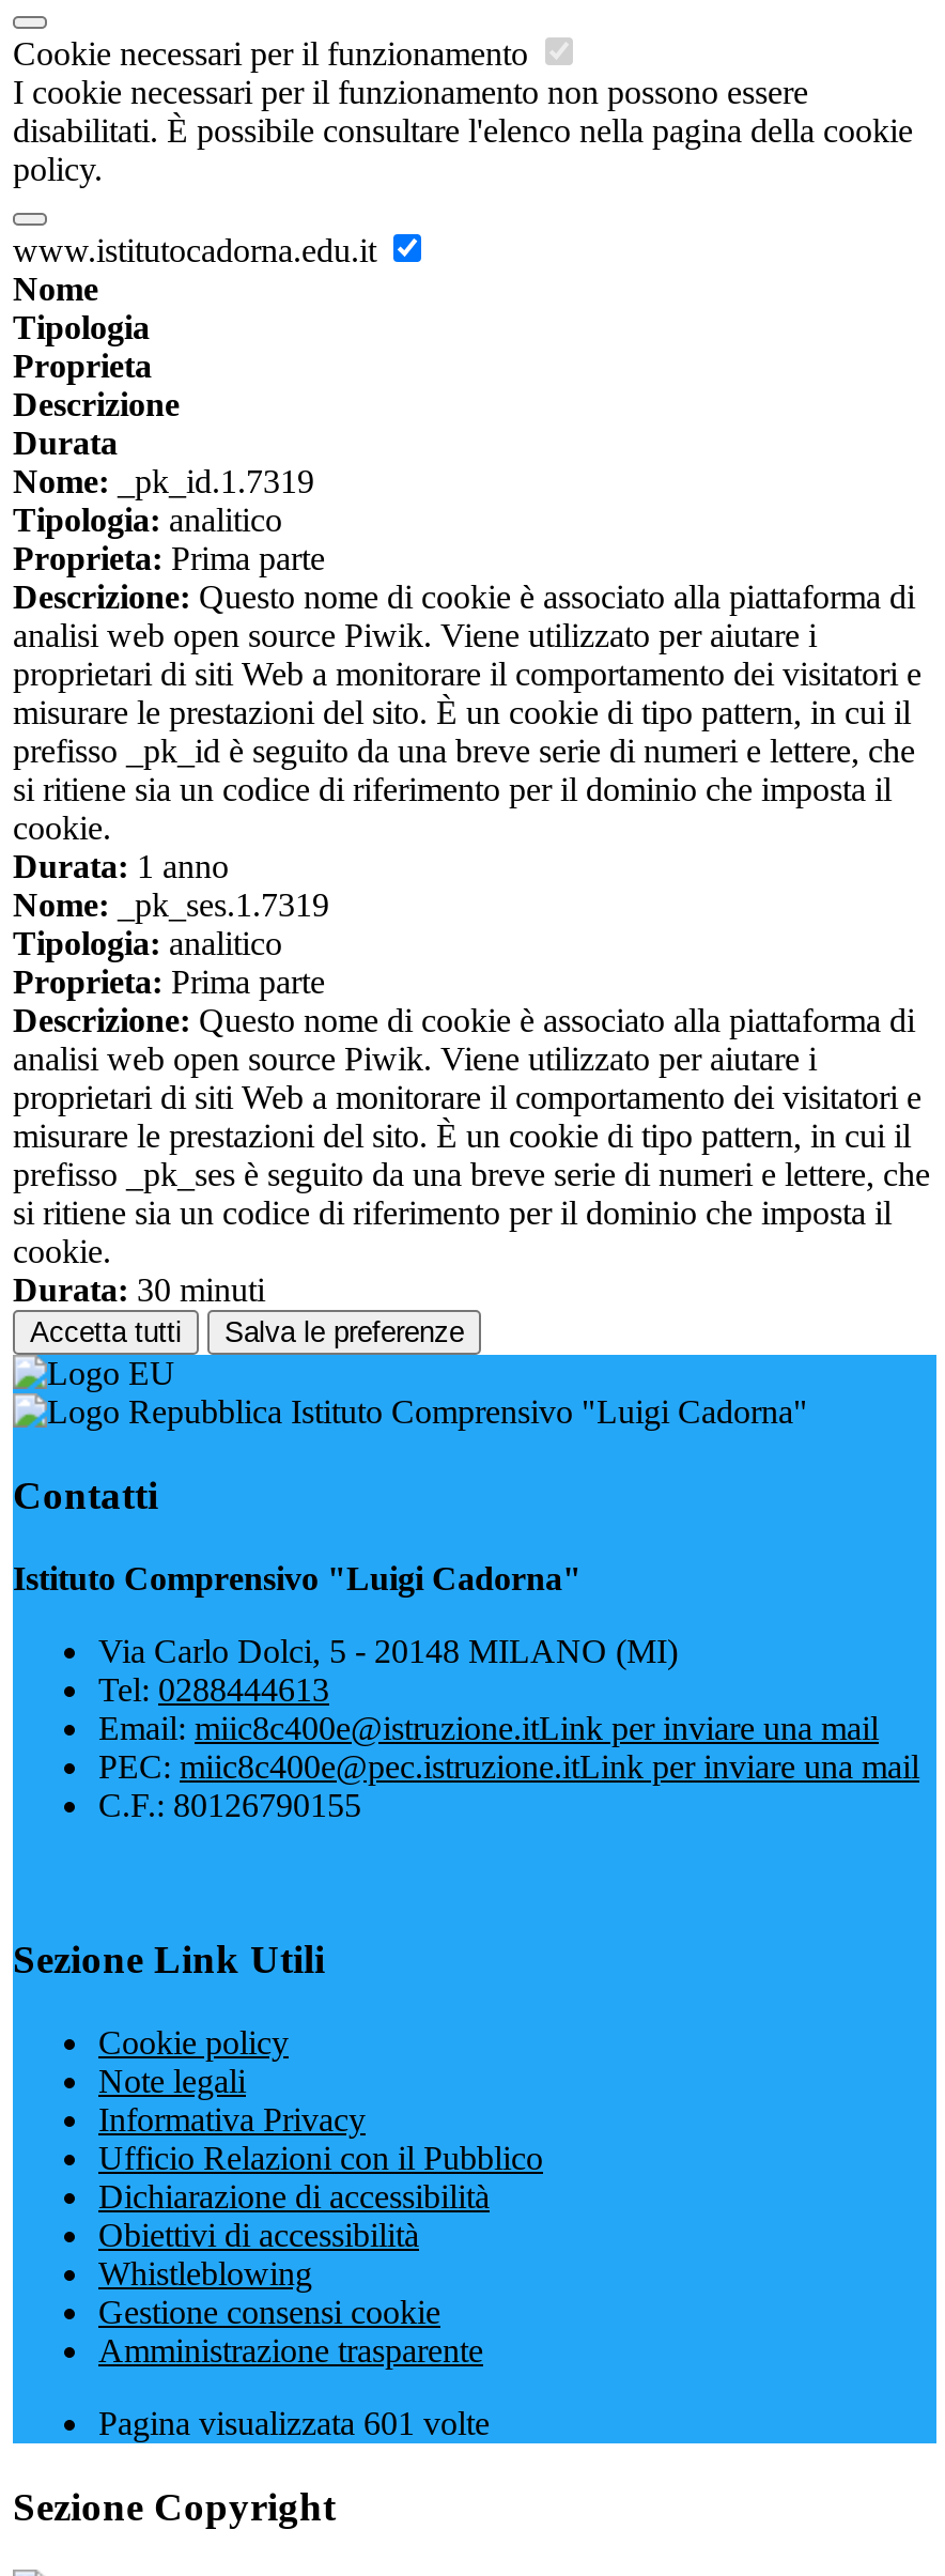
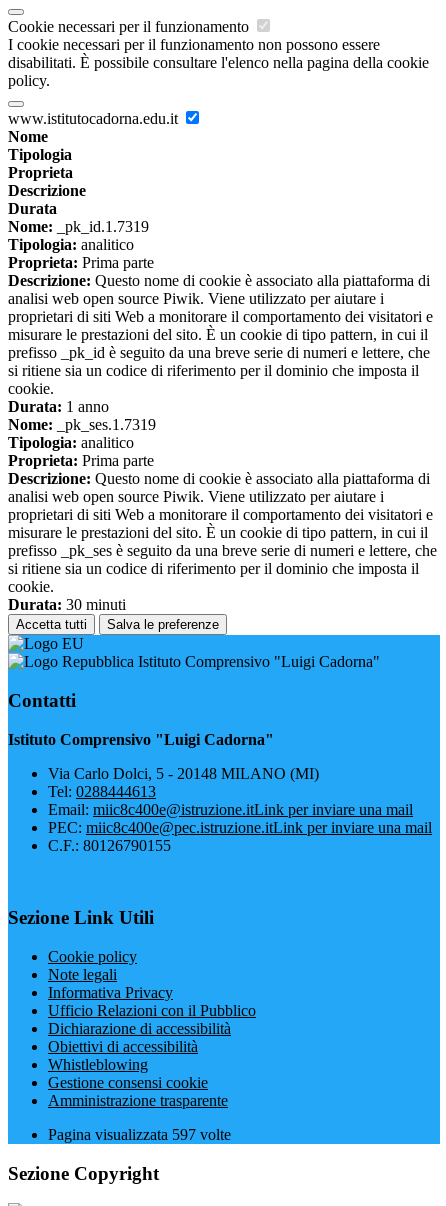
[98,2405,490,2441] Pagina visualizzata 601 volte -> [48,1126,231,1143] Pagina visualizzata 597 volte

